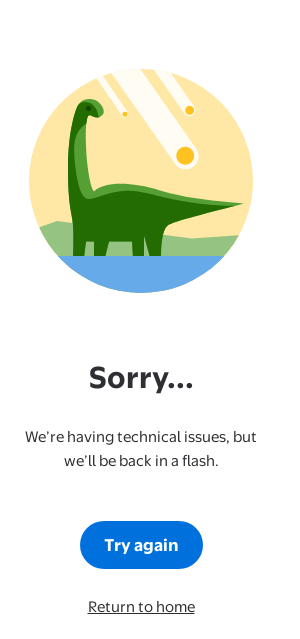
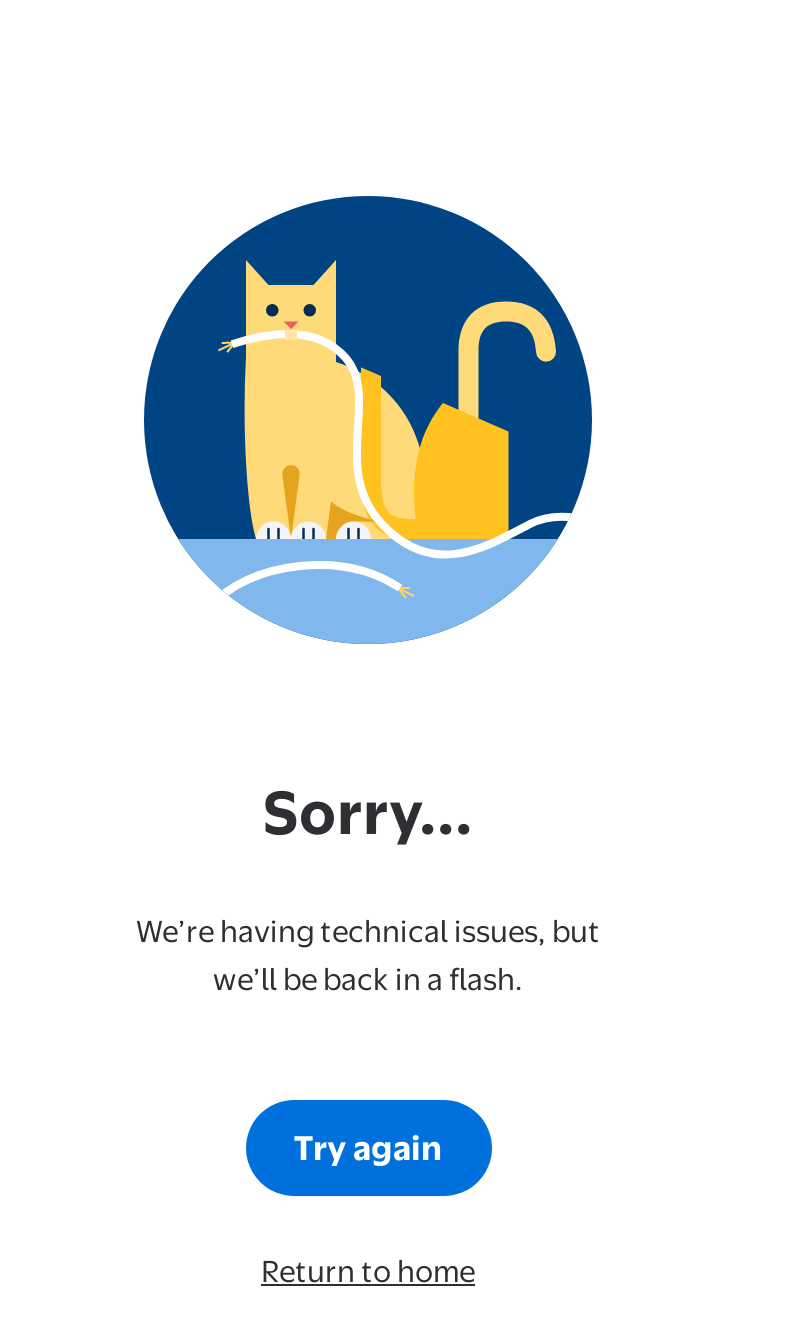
[29,69,253,270] [image] -> [142,194,594,600] [image]

